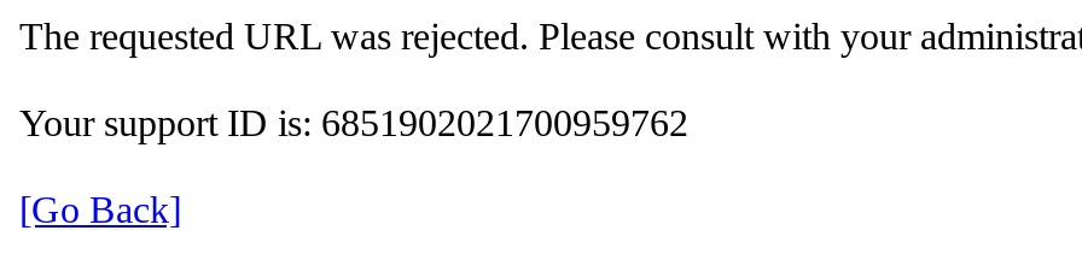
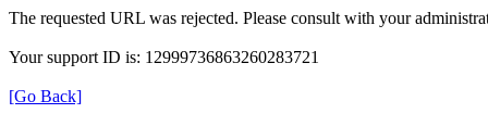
[19,102,688,143] Your support ID is: 6851902021700959762 -> [9,48,319,66] Your support ID is: 12999736863260283721

